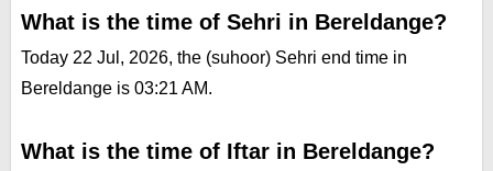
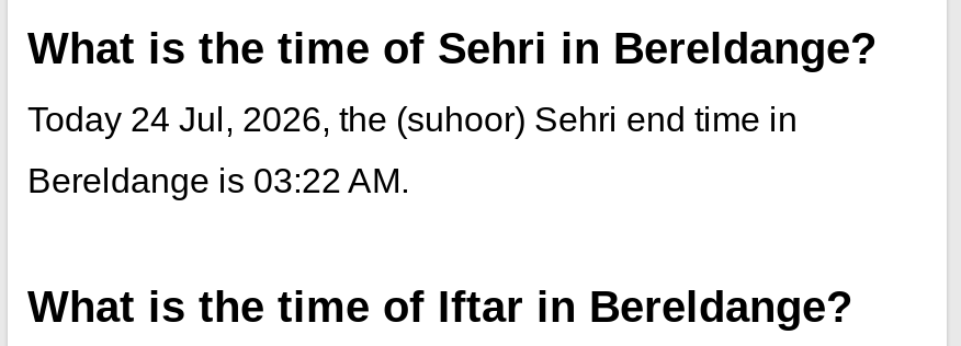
[21,48,407,67] Today 22 Jul, 2026, the (suhoor) Sehri end time in -> [27,101,798,138] Today 24 Jul, 2026, the (suhoor) Sehri end time in
[21,79,212,97] Bereldange is 03:21 AM. -> [27,162,409,199] Bereldange is 03:22 AM.

